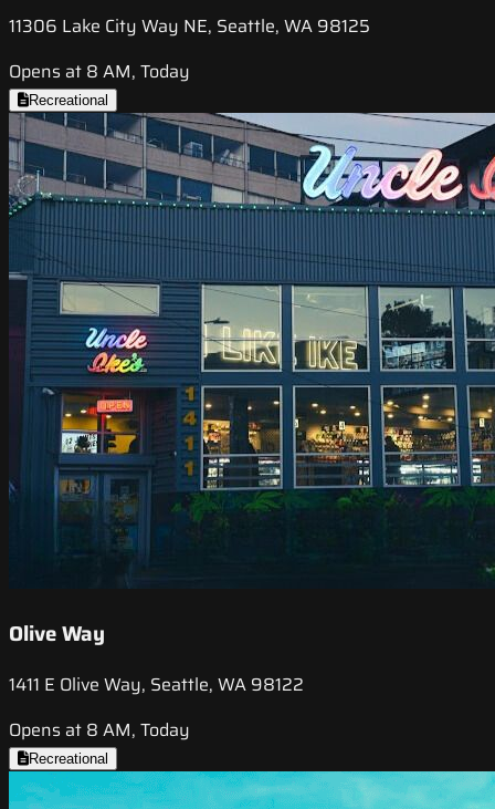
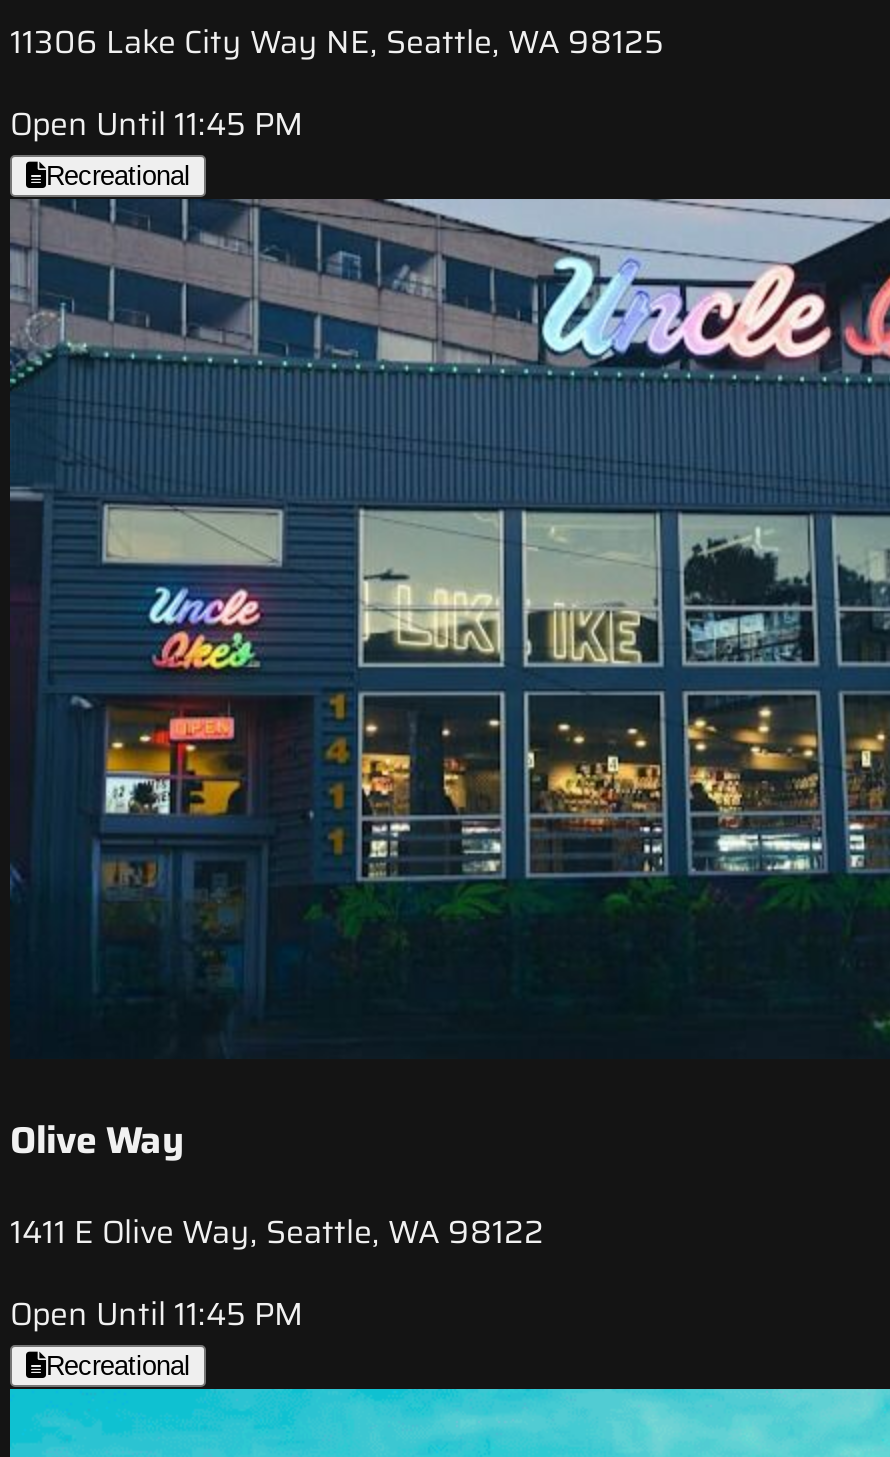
[9,58,190,86] Opens at 8 AM, Today -> [10,100,304,150] Open Until 11:45 PM
[9,716,190,743] Opens at 8 AM, Today -> [10,1289,304,1339] Open Until 11:45 PM

